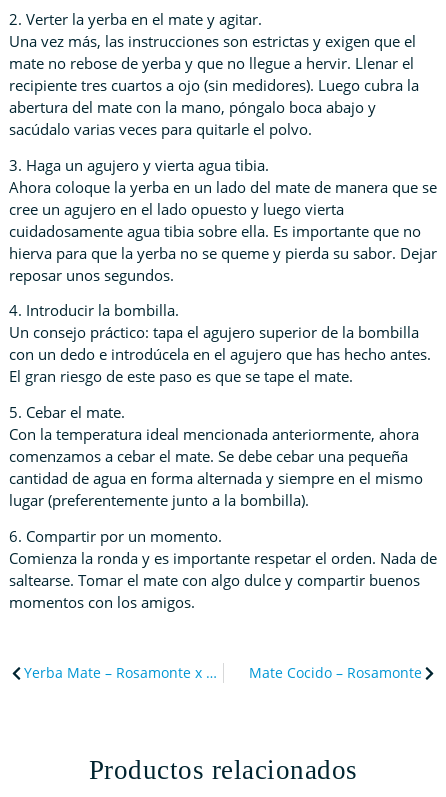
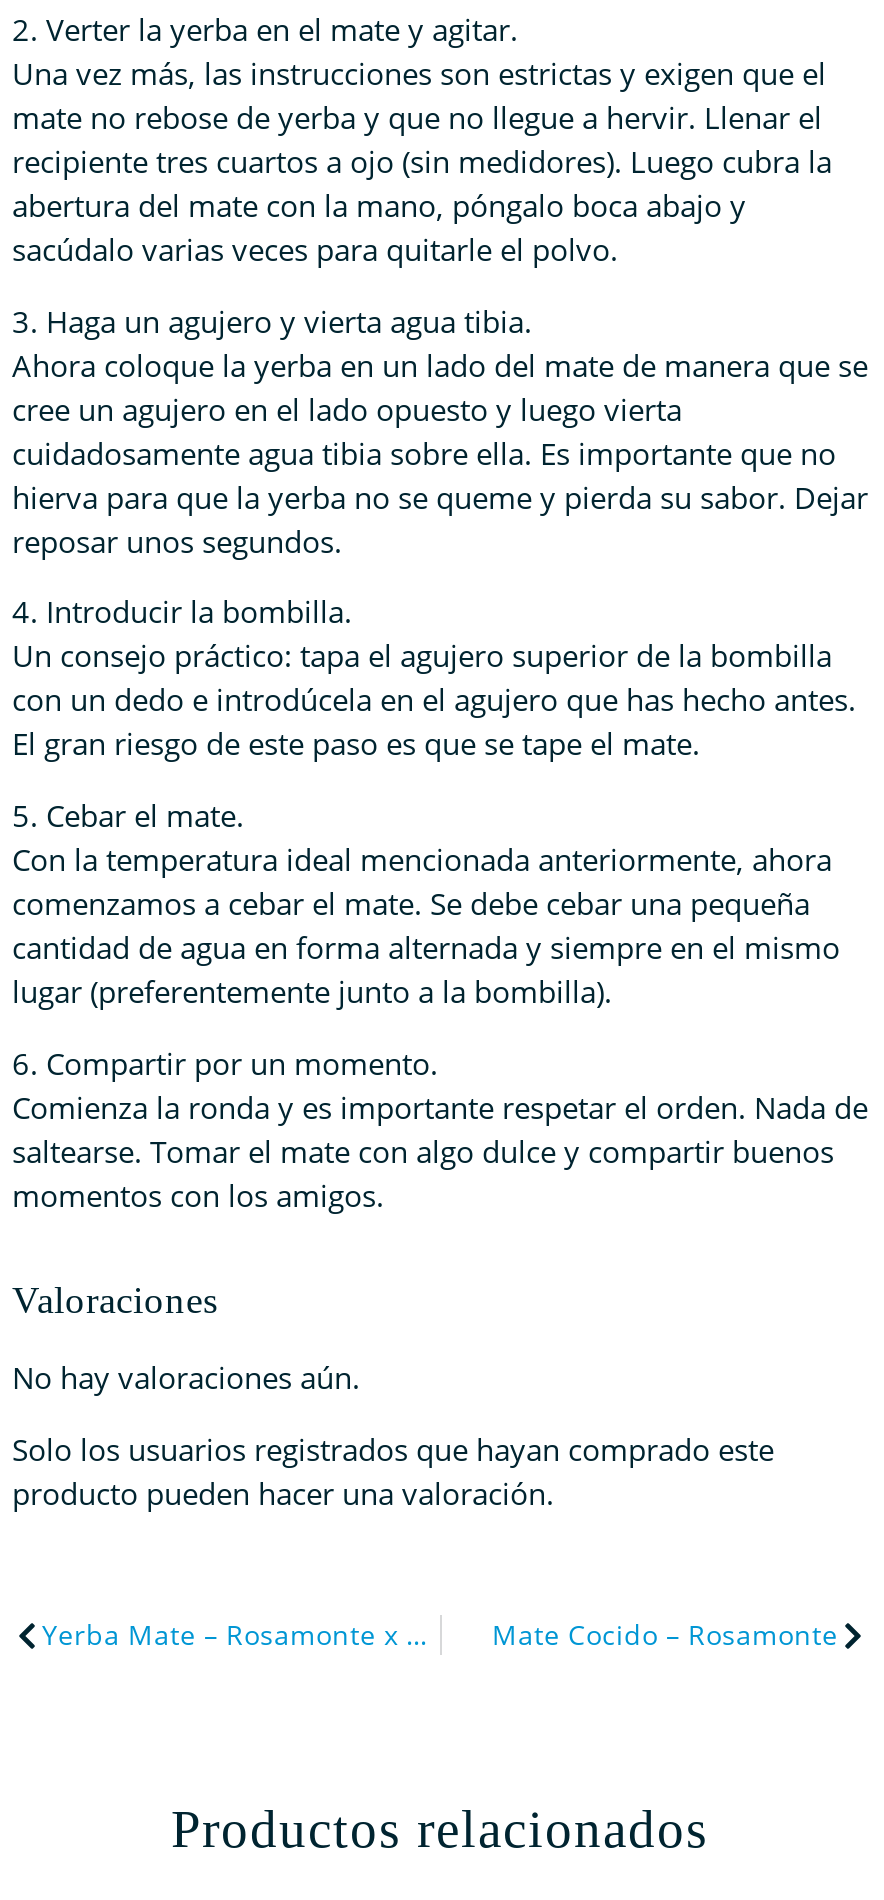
none -> [12,1279,774,1513] Valoraciones | No hay valoraciones aún. | Solo los usuarios registrados que hayan comprado este | producto pueden hacer una valoración.

